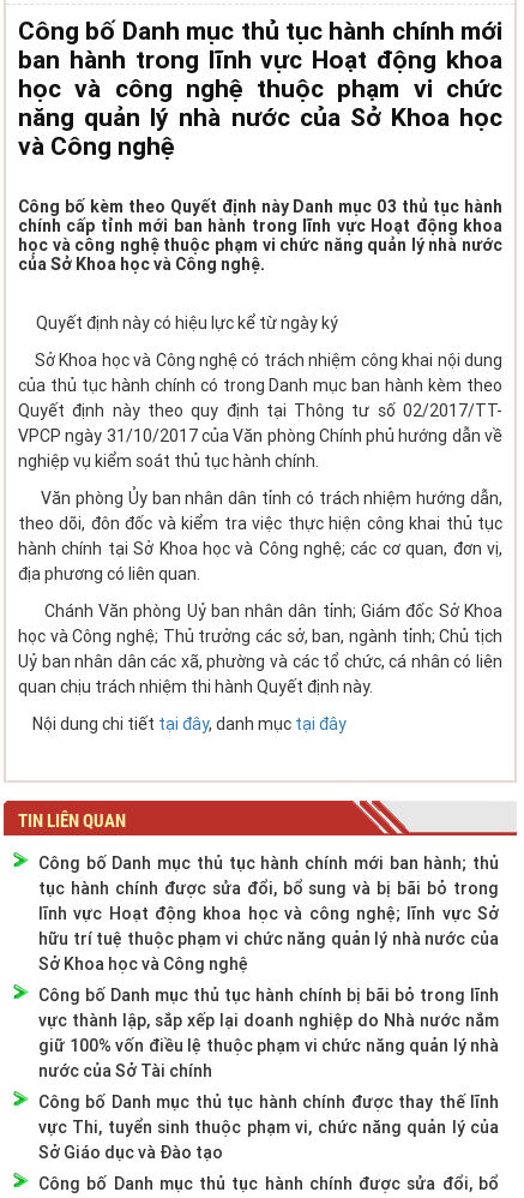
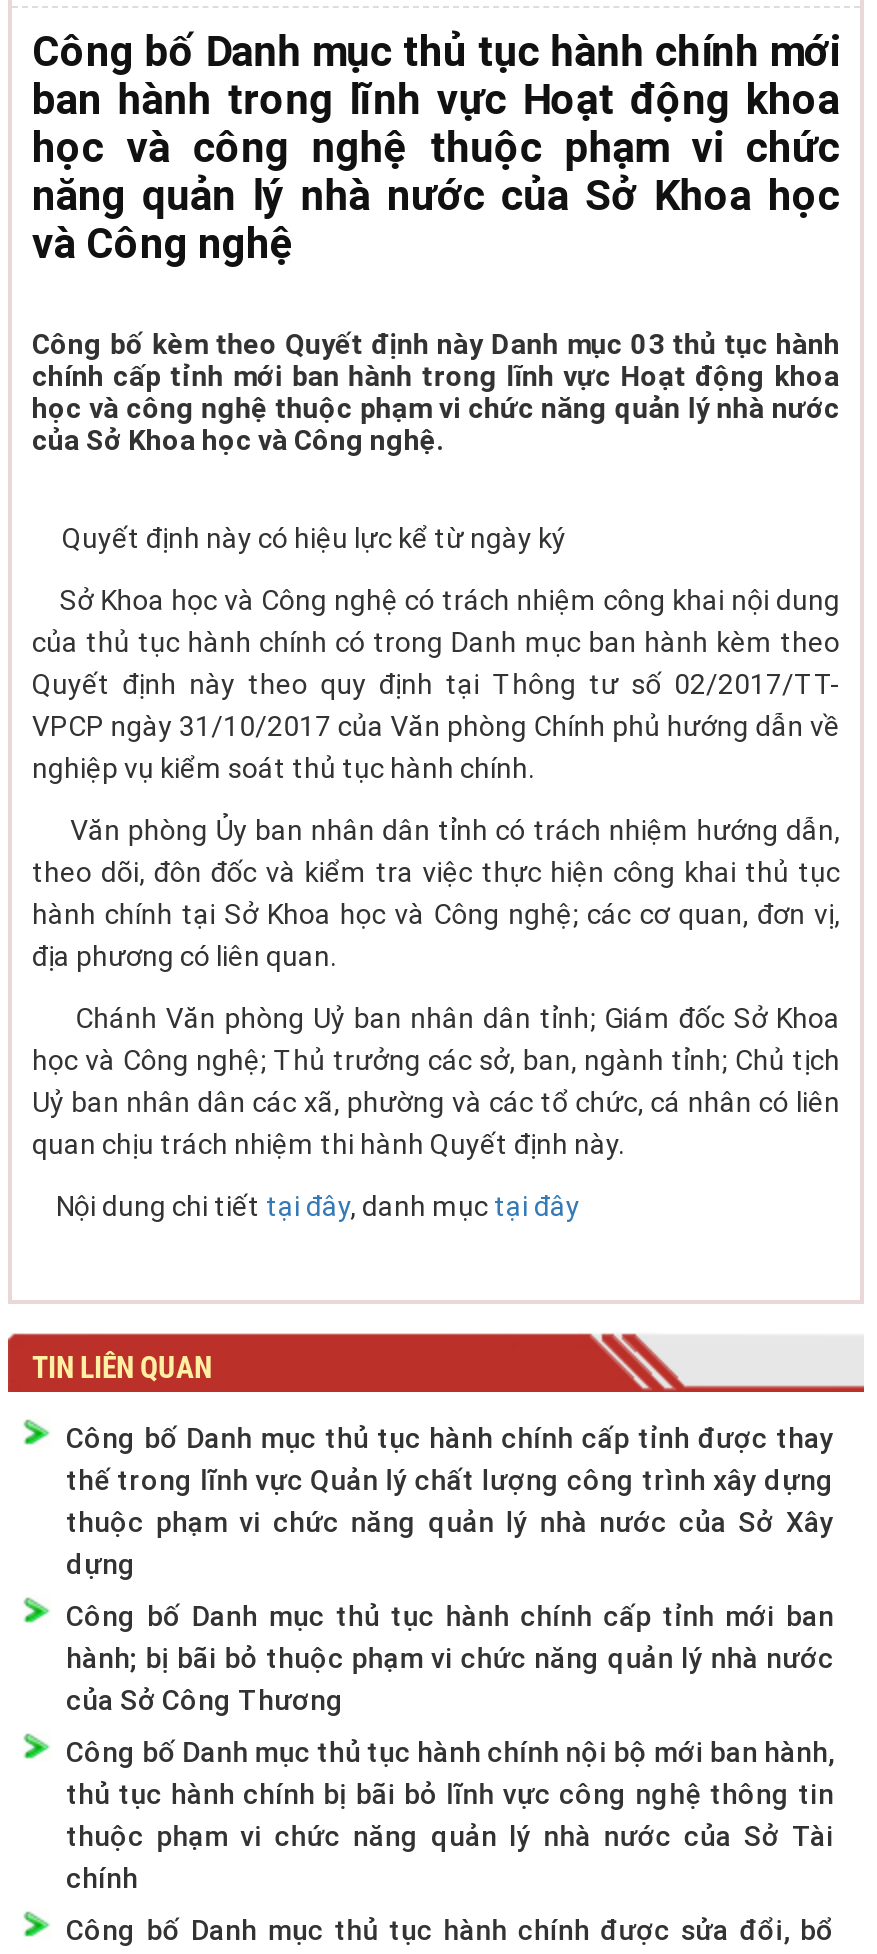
[38,853,499,974] Công bố Danh mục thủ tục hành chính mới ban hành; thủ | tục hành chính được sửa đổi, bổ sung và bị bãi bỏ trong | lĩnh vực Hoạt động khoa học và công nghệ; lĩnh vực Sở | hữu trí tuệ thuộc phạm vi chức năng quản lý nhà nước của | Sở Khoa học và Công nghệ -> [66,1422,834,1580] Công bố Danh mục thủ tục hành chính cấp tỉnh được thay | thế trong lĩnh vực Quản lý chất lượng công trình xây dựng | thuộc phạm vi chức năng quản lý nhà nước của Sở Xây | dựng
[38,986,499,1080] Công bố Danh mục thủ tục hành chính bị bãi bỏ trong lĩnh | vực thành lập, sắp xếp lại doanh nghiệp do Nhà nước nắm | giữ 100% vốn điều lệ thuộc phạm vi chức năng quản lý nhà | nước của Sở Tài chính -> [66,1600,834,1716] Công bố Danh mục thủ tục hành chính cấp tỉnh mới ban | hành; bị bãi bỏ thuộc phạm vi chức năng quản lý nhà nước | của Sở Công Thương
[38,1092,499,1162] Công bố Danh mục thủ tục hành chính được thay thế lĩnh | vực Thi, tuyển sinh thuộc phạm vi, chức năng quản lý của | Sở Giáo dục và Đào tạo -> [66,1736,834,1894] Công bố Danh mục thủ tục hành chính nội bộ mới ban hành, | thủ tục hành chính bị bãi bỏ lĩnh vực công nghệ thông tin | thuộc phạm vi chức năng quản lý nhà nước của Sở Tài | chính

